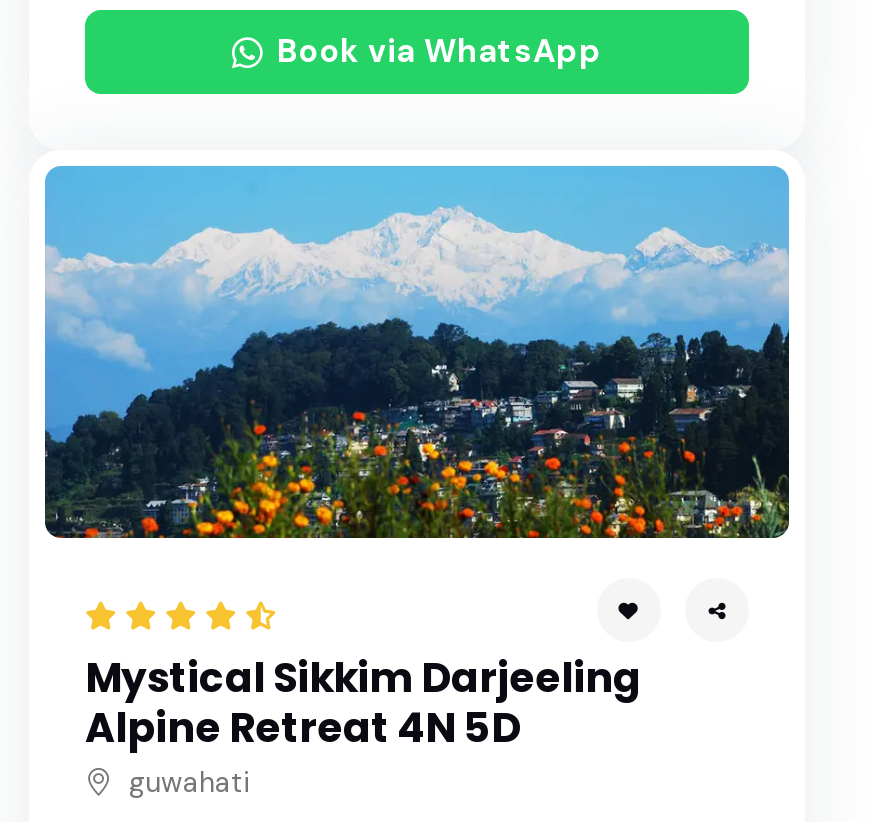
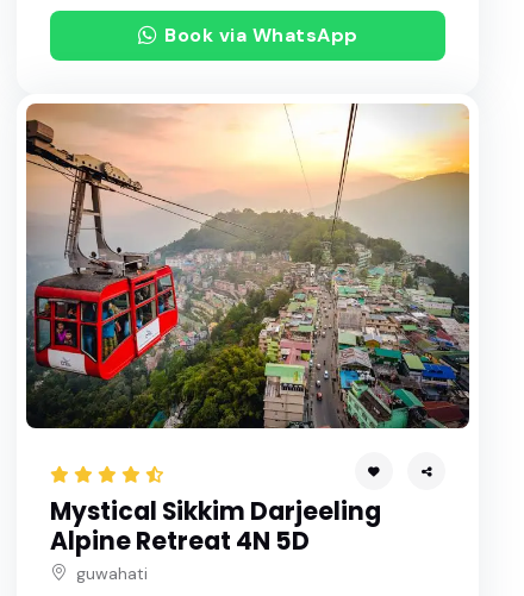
[43,164,791,540] [image] -> [25,102,470,429] [image]

